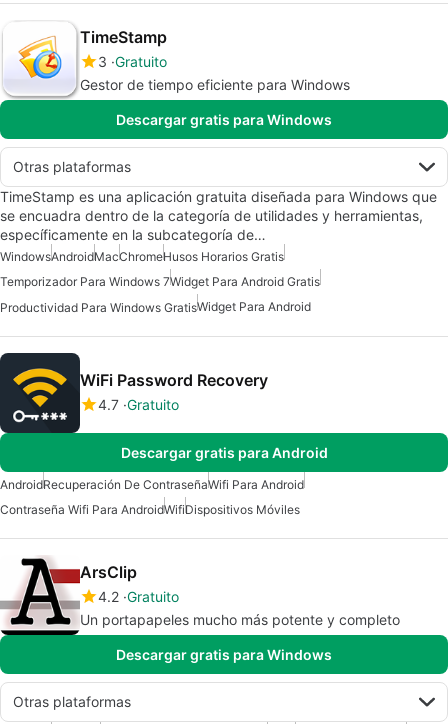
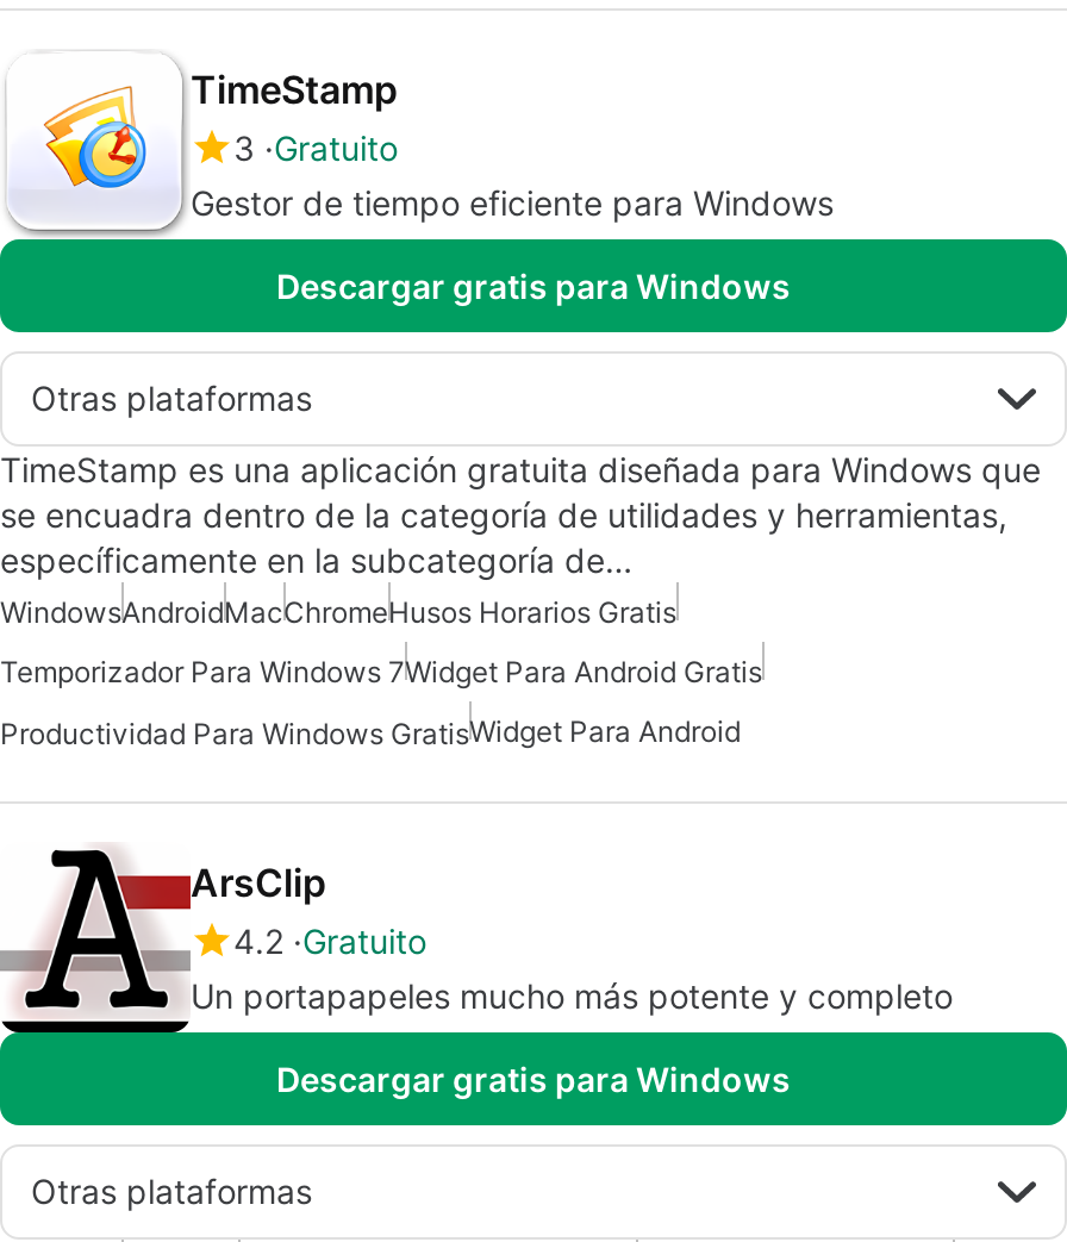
[0,352,327,517] [image] | WiFi Password Recovery | 4.7 Gratuito | Descargar gratis para Android | AndroidRecuperación De ContraseñaWifi Para Android | Contraseña Wifi Para AndroidWifiDispositivos Móviles -> none

